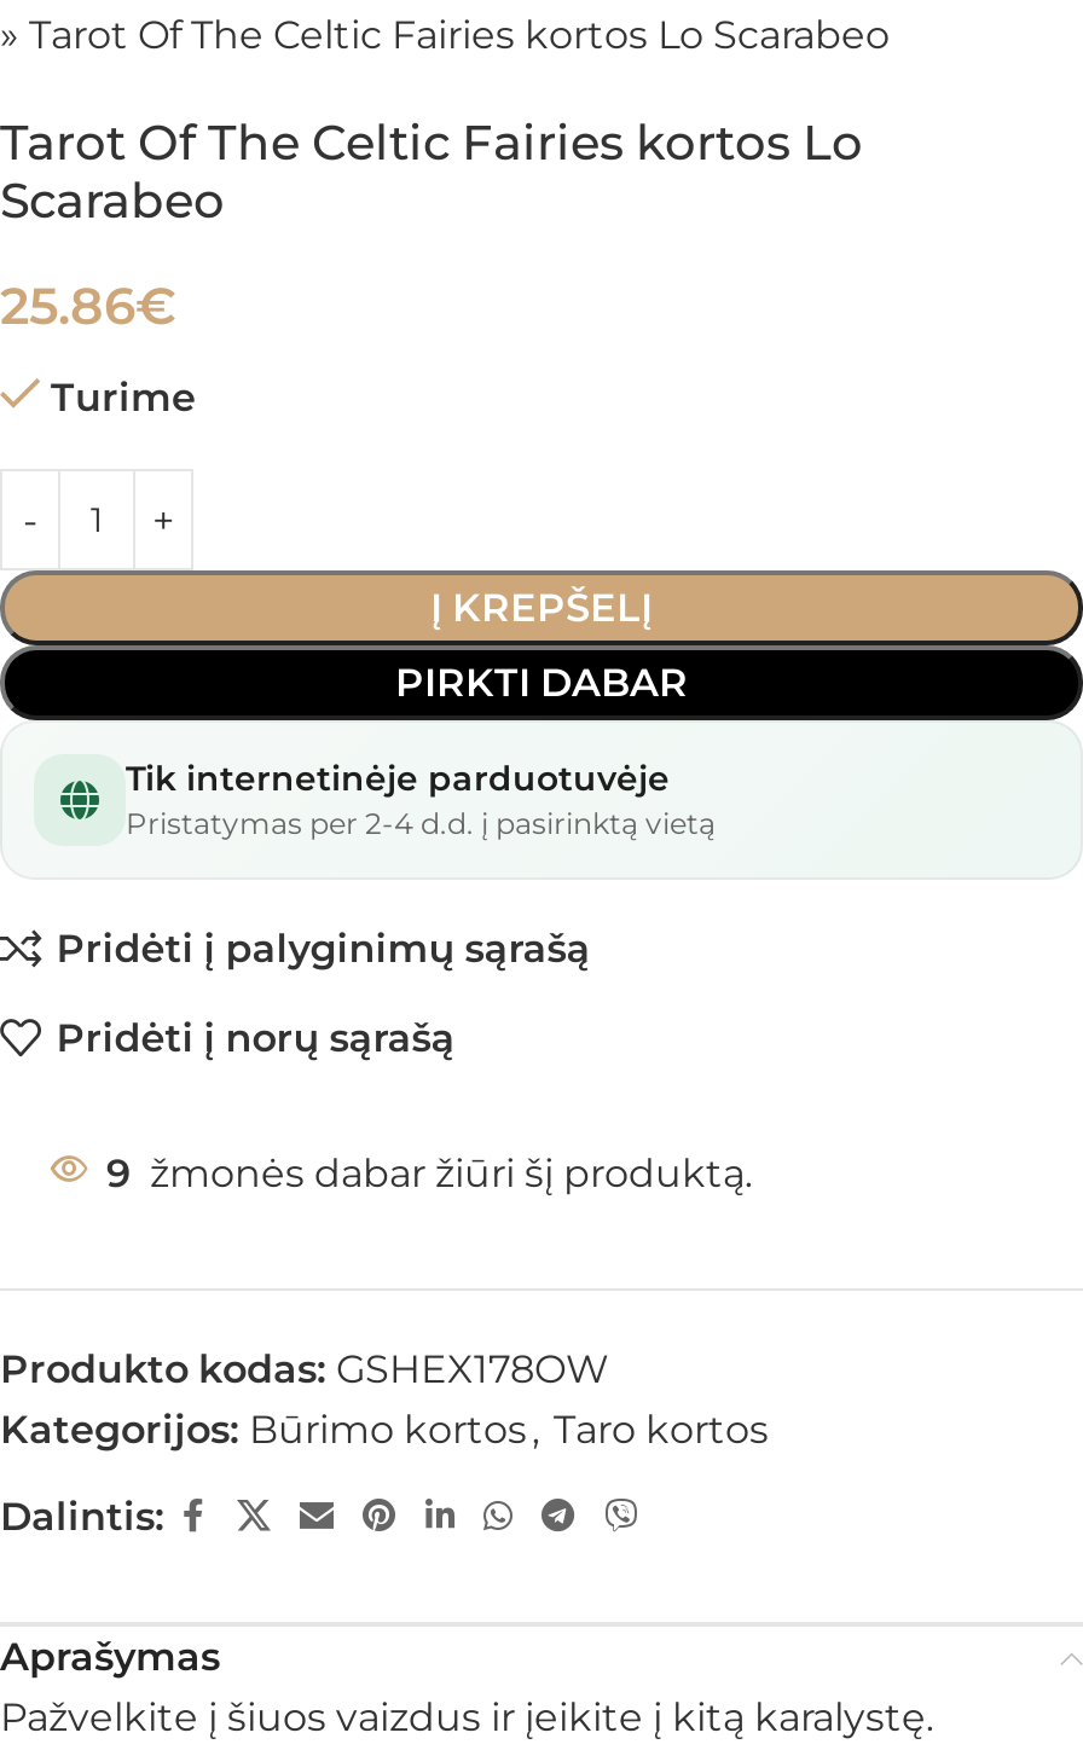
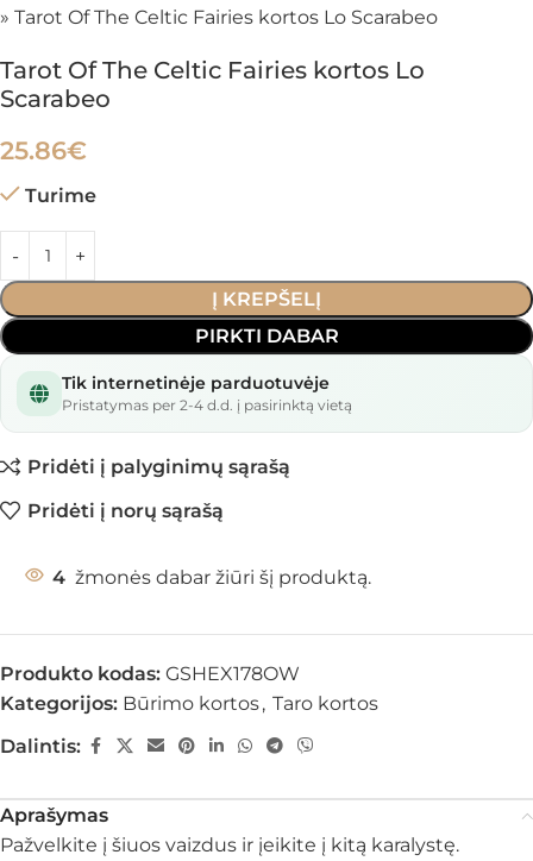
[106,1151,752,1196] 9 žmonės dabar žiūri šį produktą. -> [52,566,371,589] 4 žmonės dabar žiūri šį produktą.

